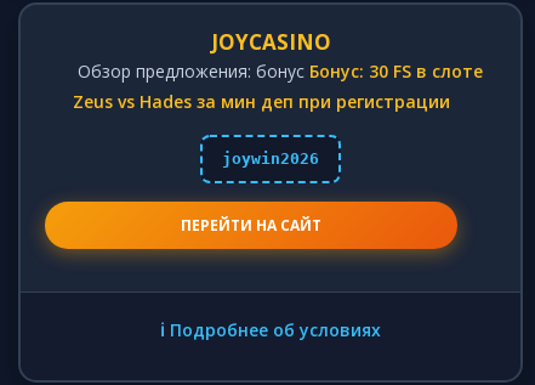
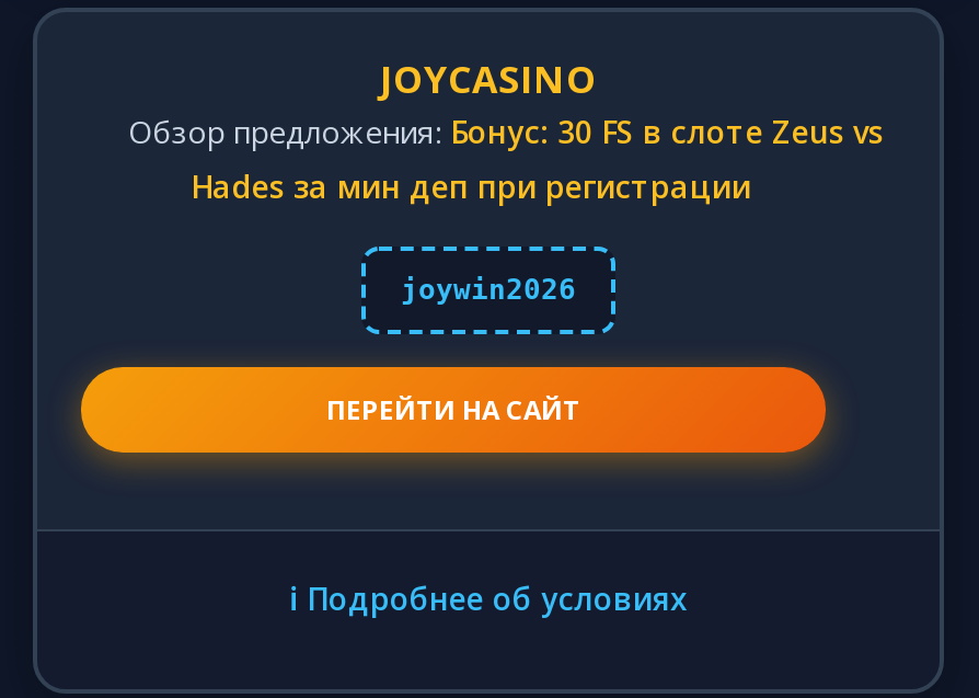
[72,60,483,113] Обзор предложения: бонус Бонус: 30 FS в слоте | Zeus vs Hades за мин деп при регистрации -> [128,111,884,207] Обзор предложения: Бонус: 30 FS в слоте Zeus vs | Hades за мин деп при регистрации

